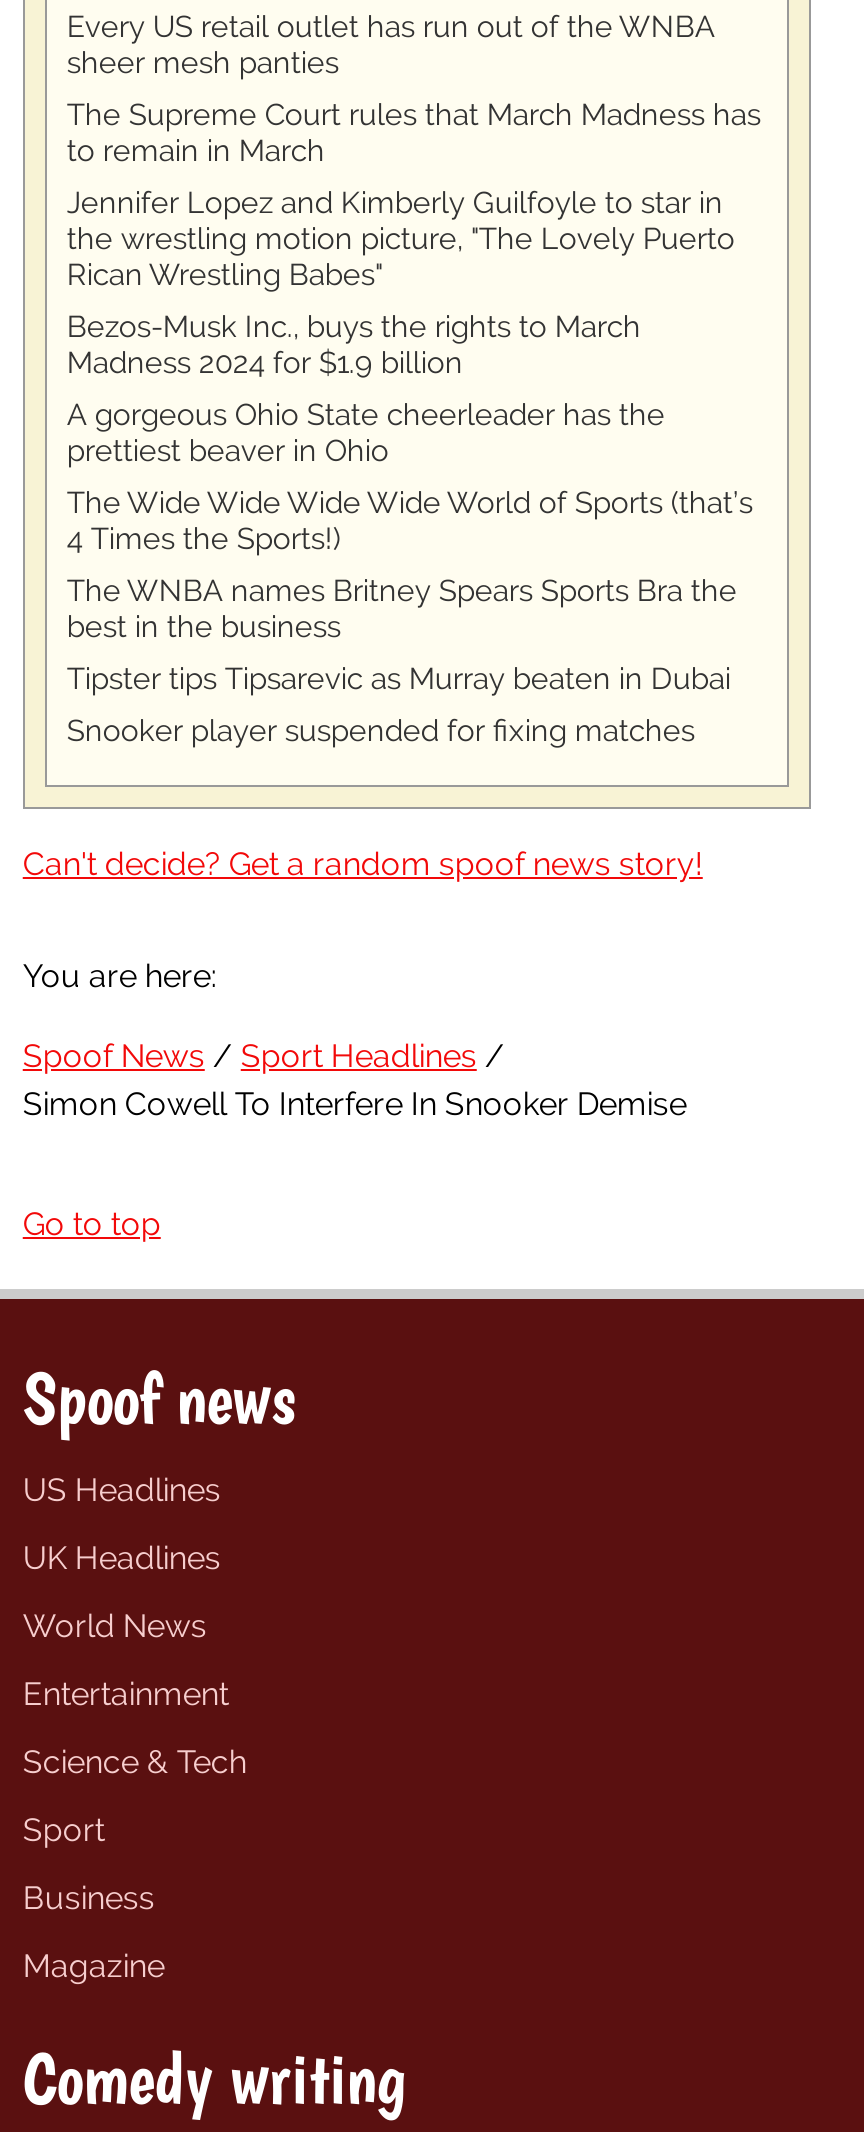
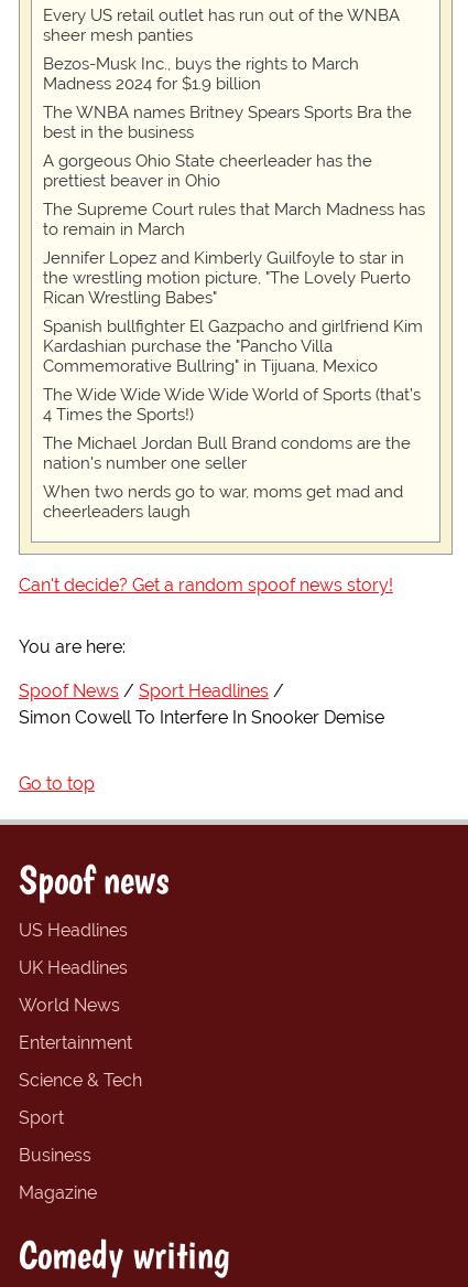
moved [67,98,761,294] -> [43,200,425,308]: The Supreme Court rules that March Madness has | to remain in March | Jennifer Lopez and Kimberly Guilfoyle to star in | the wrestling motion picture, "The Lovely Puerto | Rican Wrestling Babes"
none -> [43,317,423,376] Spanish bullfighter El Gazpacho and girlfriend Kim | Kardashian purchase the "Pancho Villa | Commemorative Bullring" in Tijuana, Mexico
moved [67,310,641,382] -> [43,54,359,94]: Bezos-Musk Inc., buys the rights to March | Madness 2024 for $1.9 billion
moved [67,398,665,470] -> [43,151,372,191]: A gorgeous Ohio State cheerleader has the | prettiest beaver in Ohio
moved [67,574,737,646] -> [43,103,412,142]: The WNBA names Britney Spears Sports Bra the | best in the business
[67,662,731,750] Tipster tips Tipsarevic as Murray beaten in Dubai | Snooker player suspended for fixing matches -> [43,433,411,522] The Michael Jordan Bull Brand condoms are the | nation's number one seller | When two nerds go to war, moms get mad and | cheerleaders laugh

